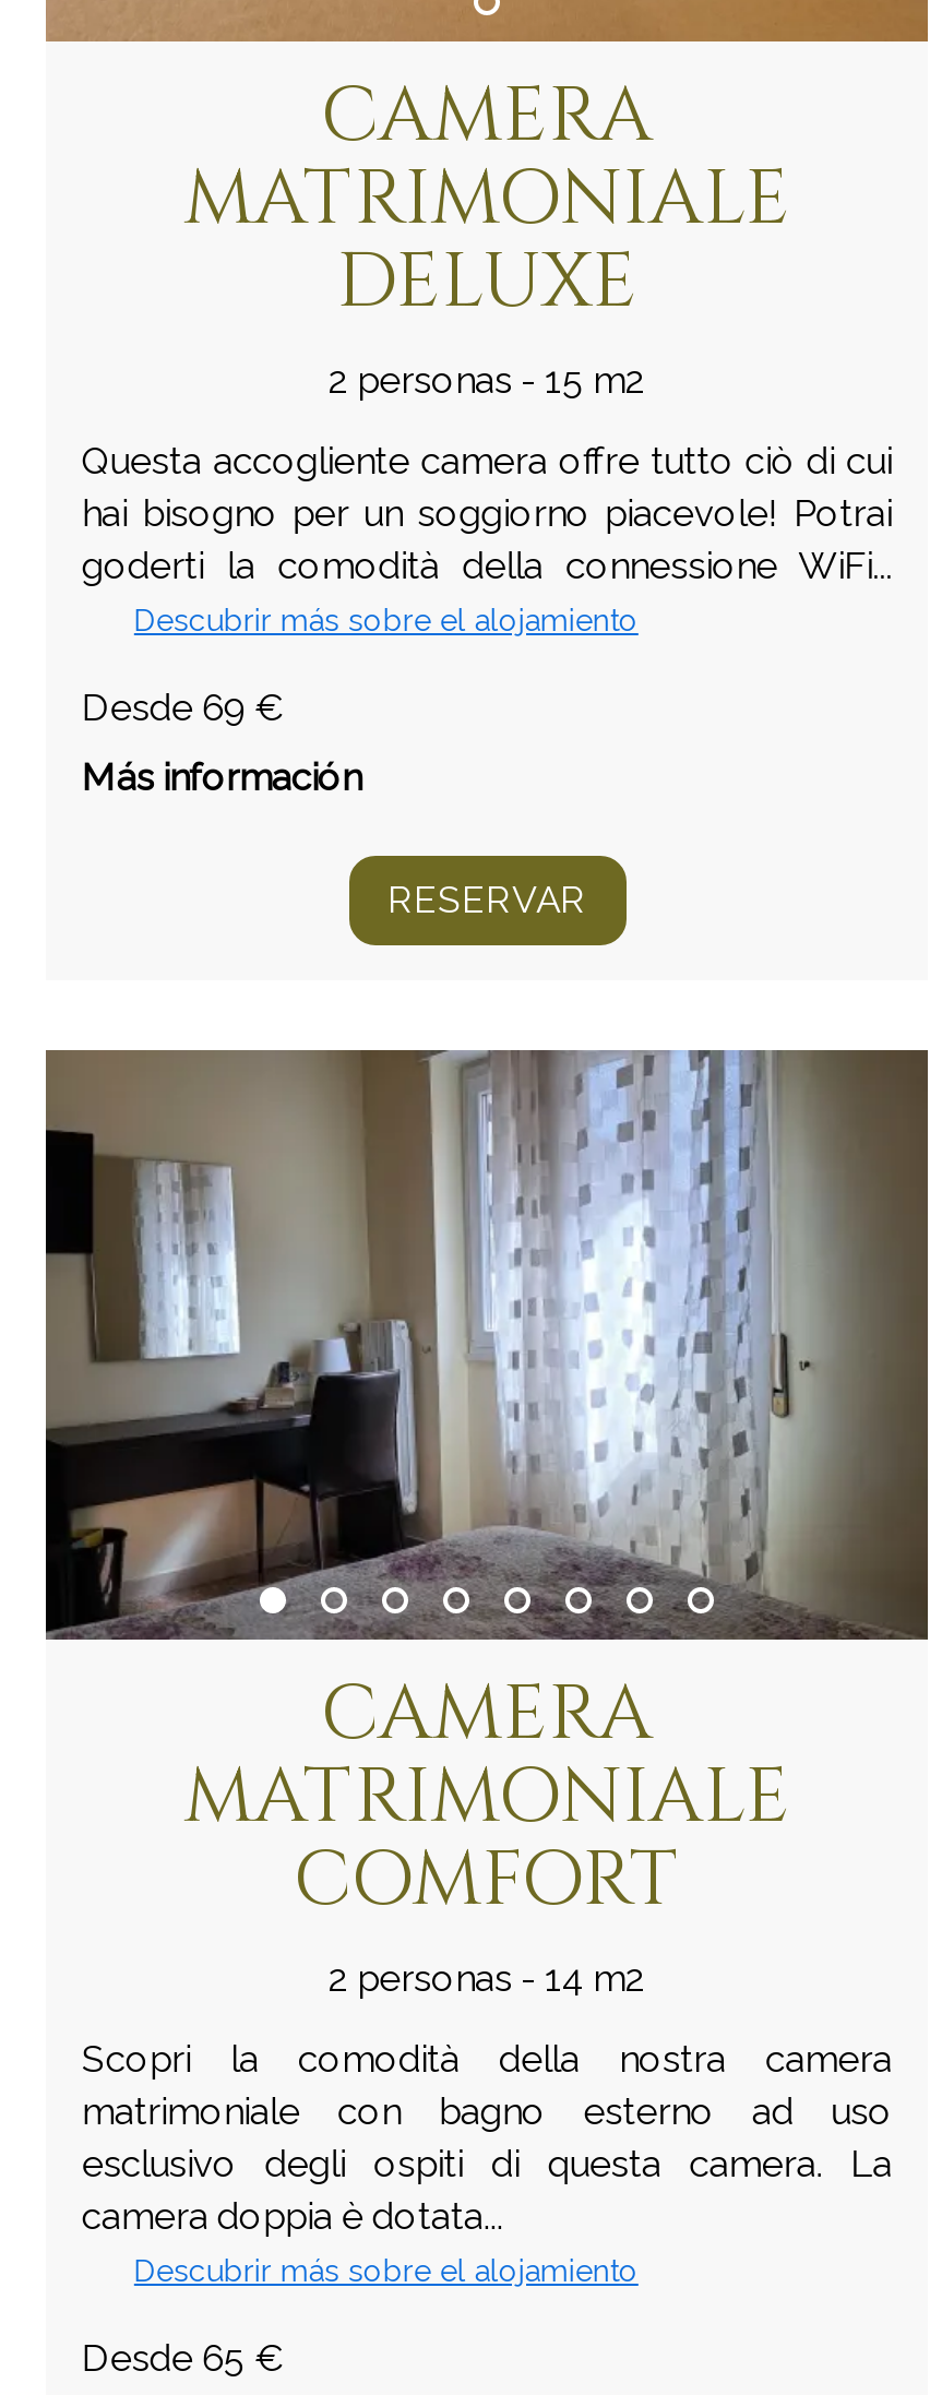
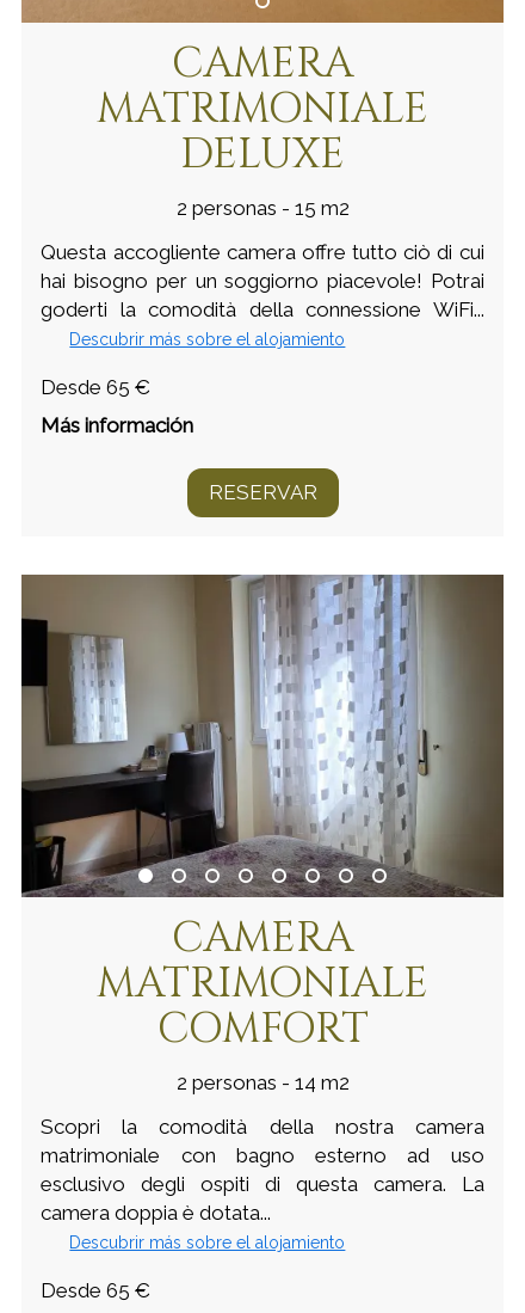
[82,686,282,729] Desde 69 € -> [41,375,151,399] Desde 65 €

